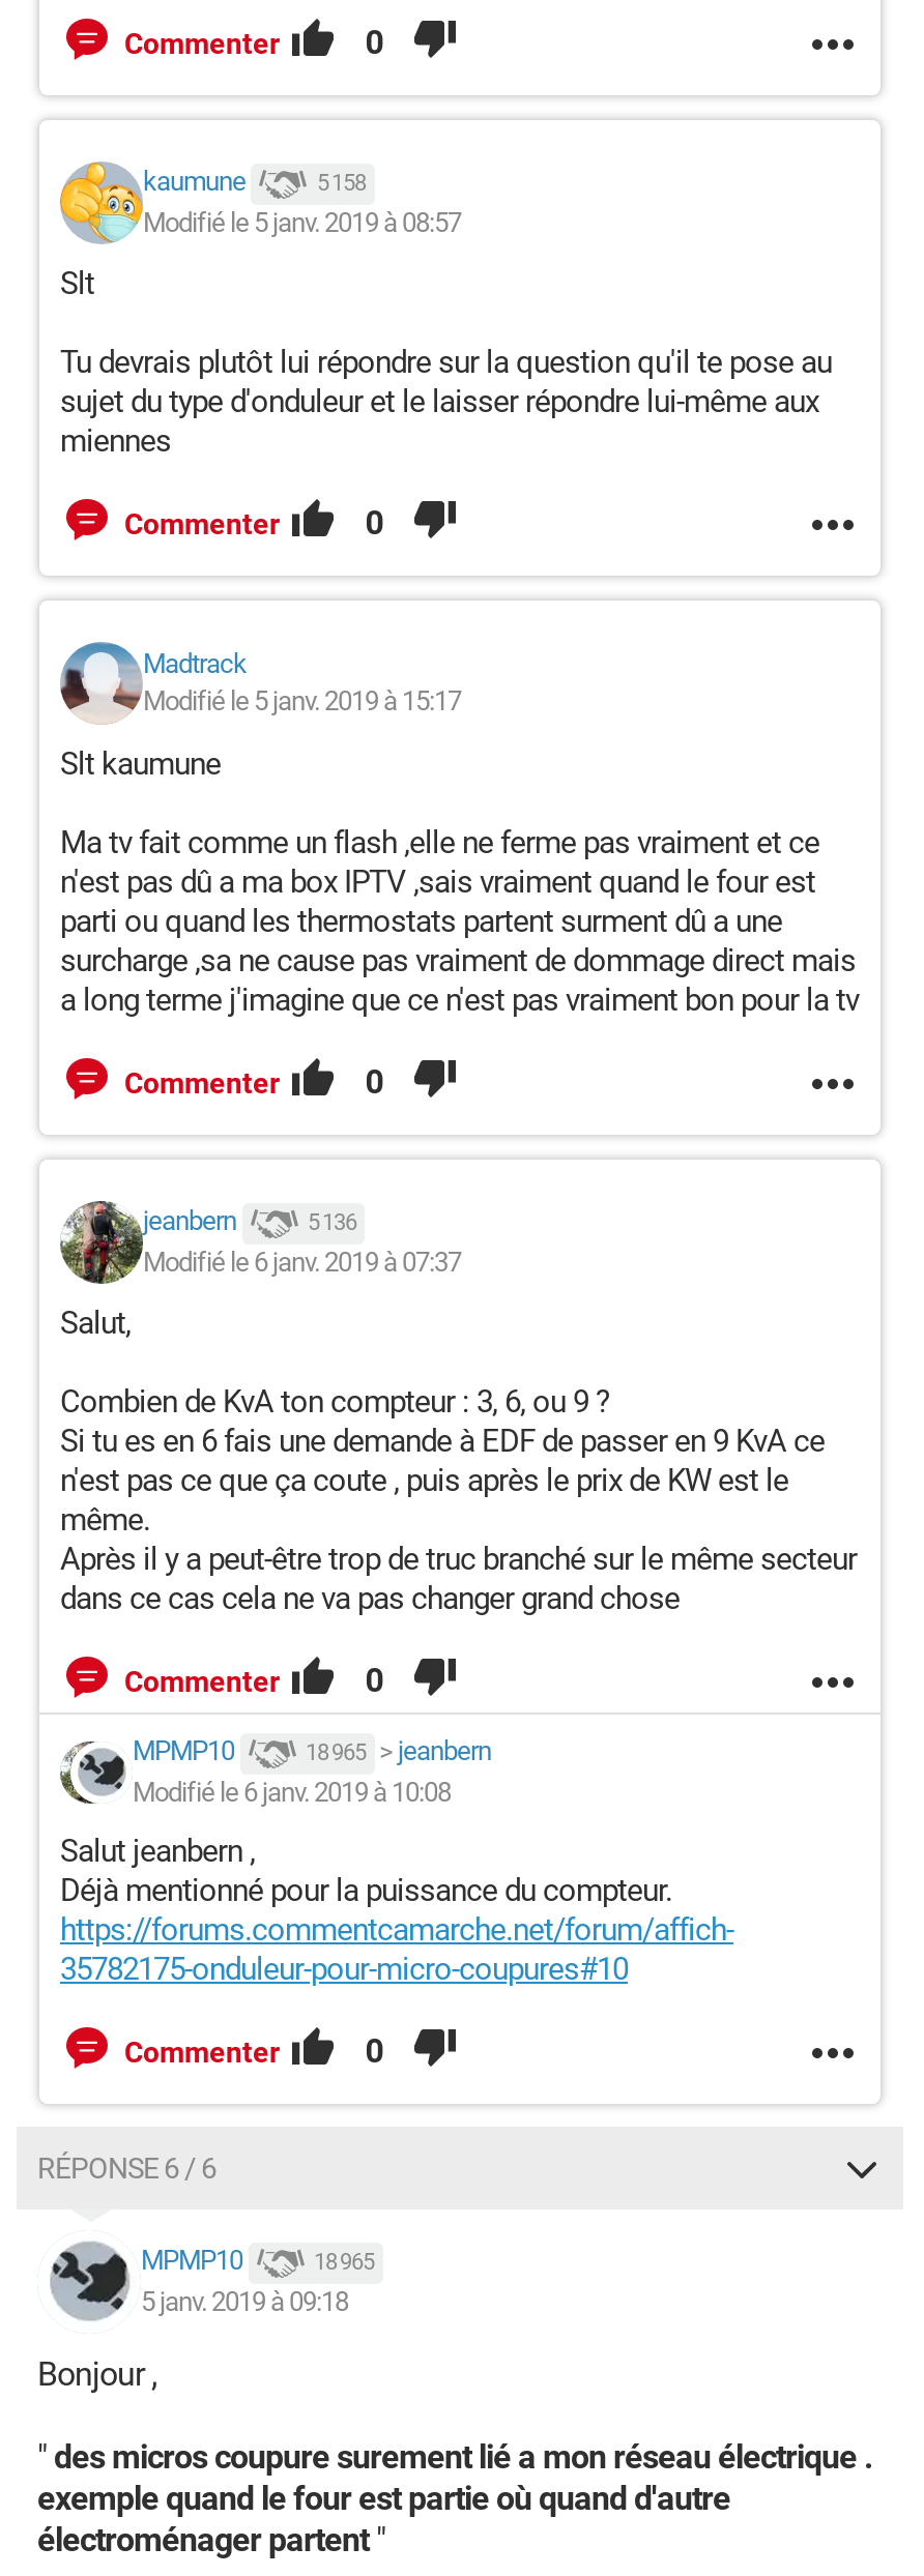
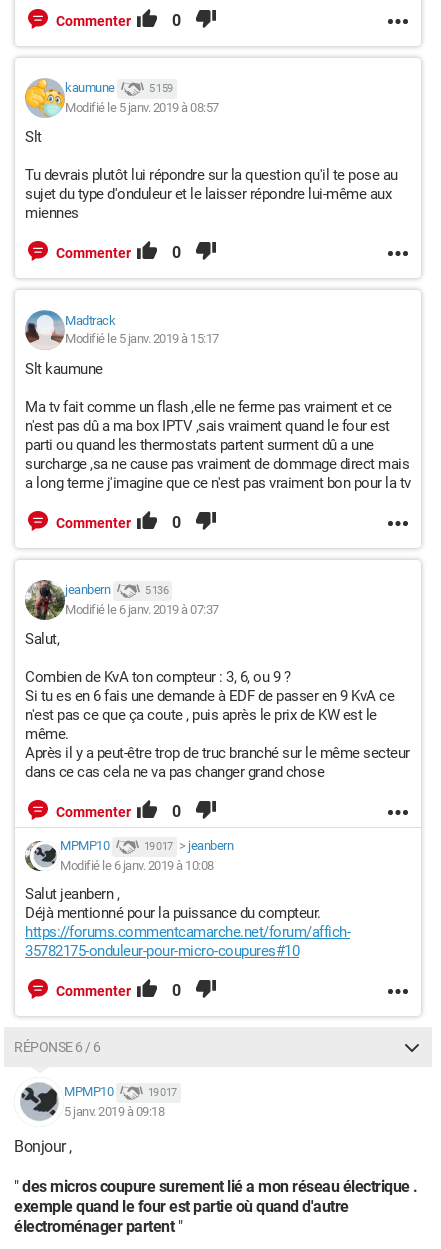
[317,170,366,197] 5 158 -> [149,82,172,95] 5 159
[306,1736,491,1767] 18 965 > jeanbern -> [143,838,233,853] 19 017 > jeanbern
[314,2249,374,2276] 18 965 -> [147,1086,176,1099] 19 017

